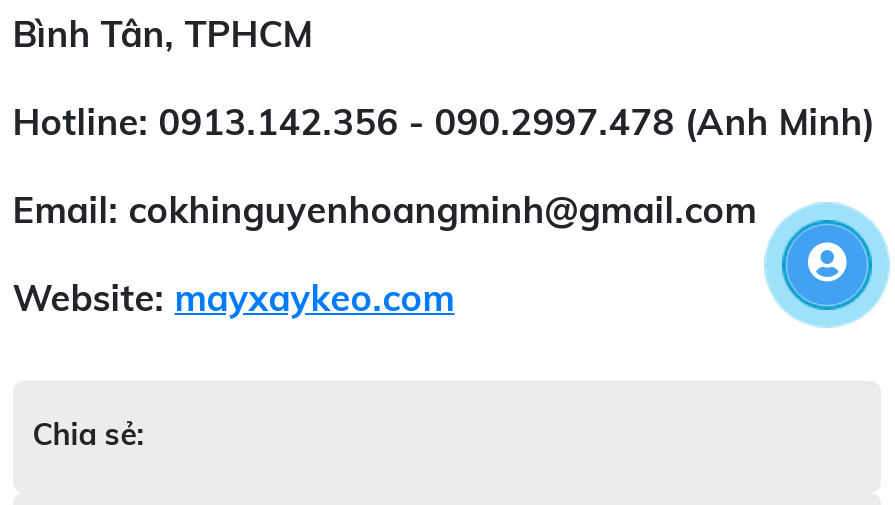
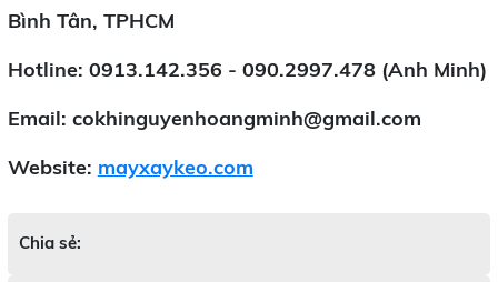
[763,201,889,329] [image] -> none

